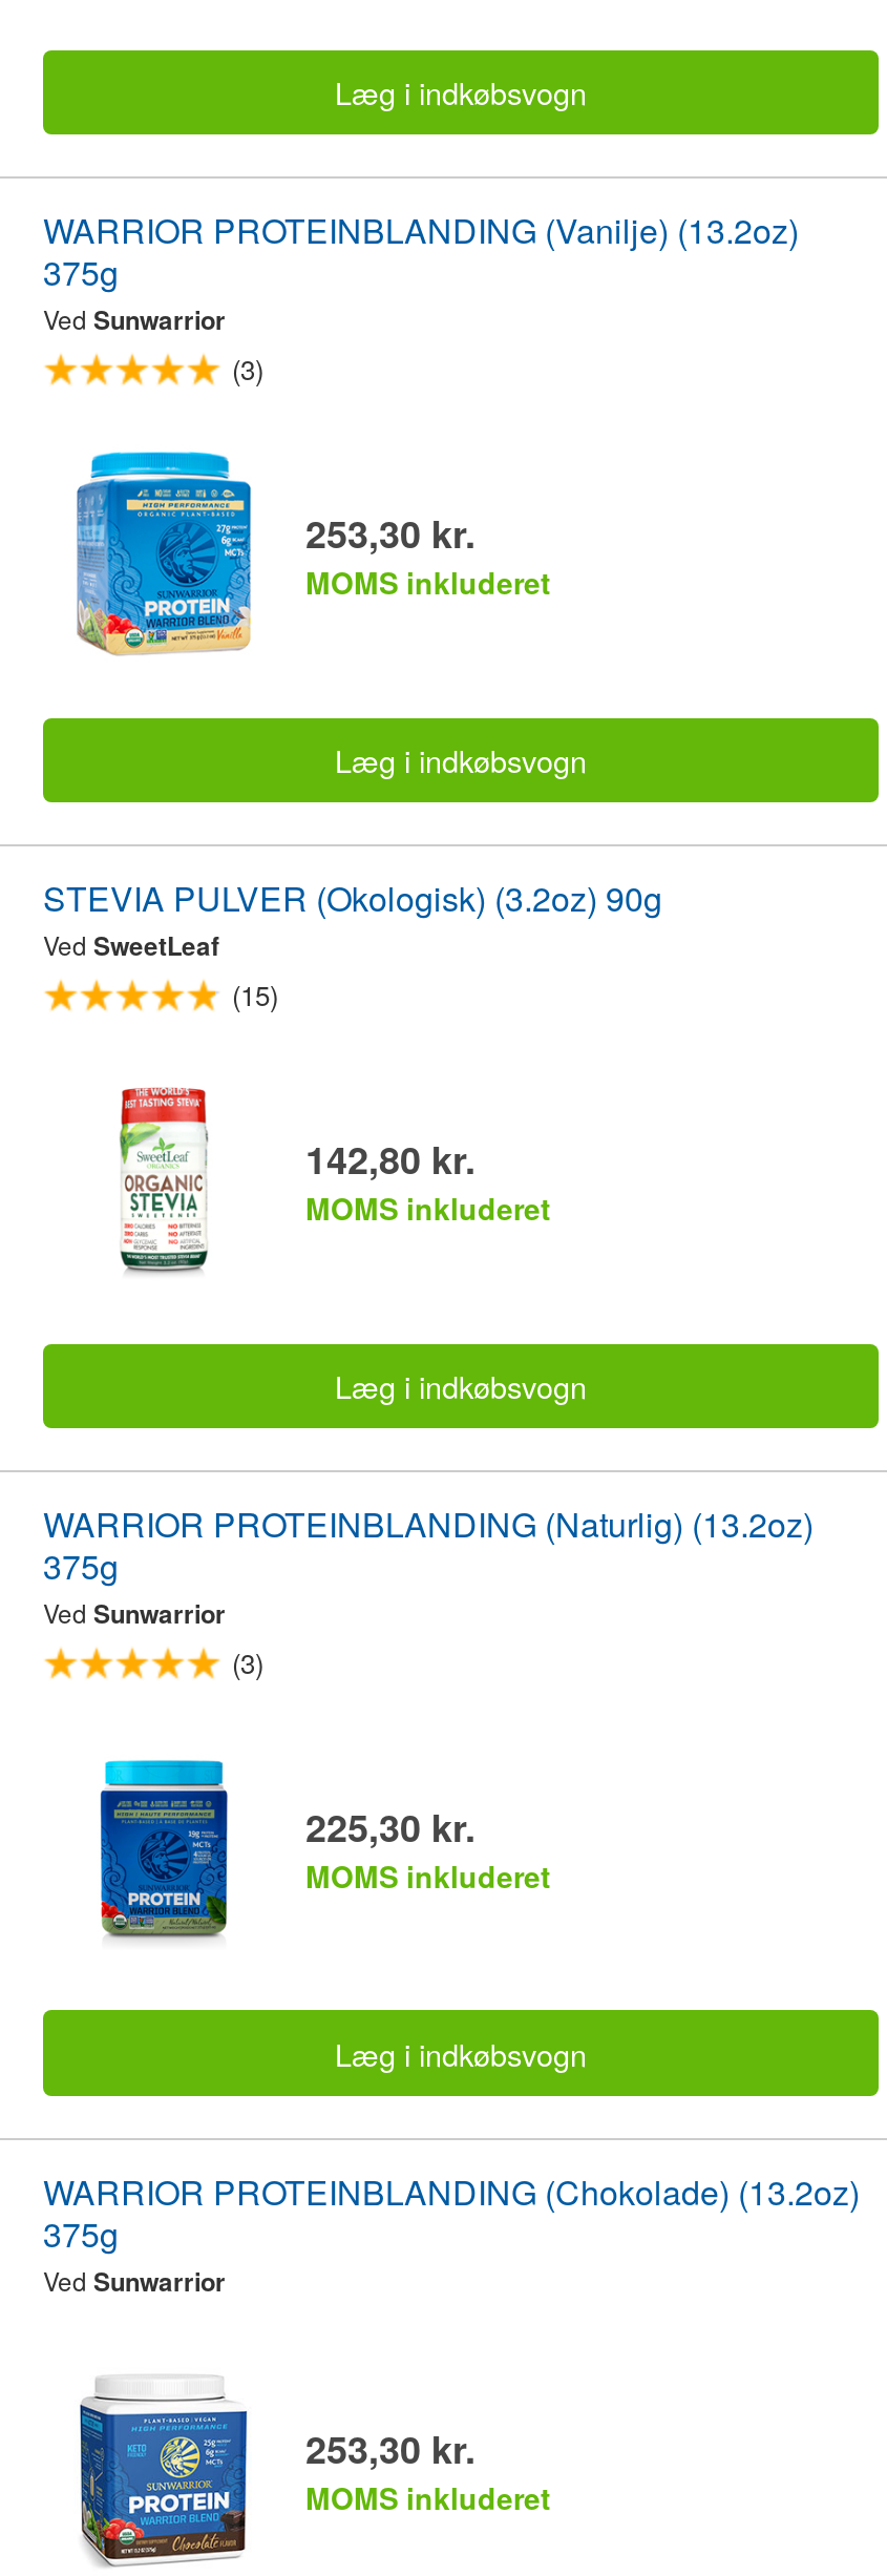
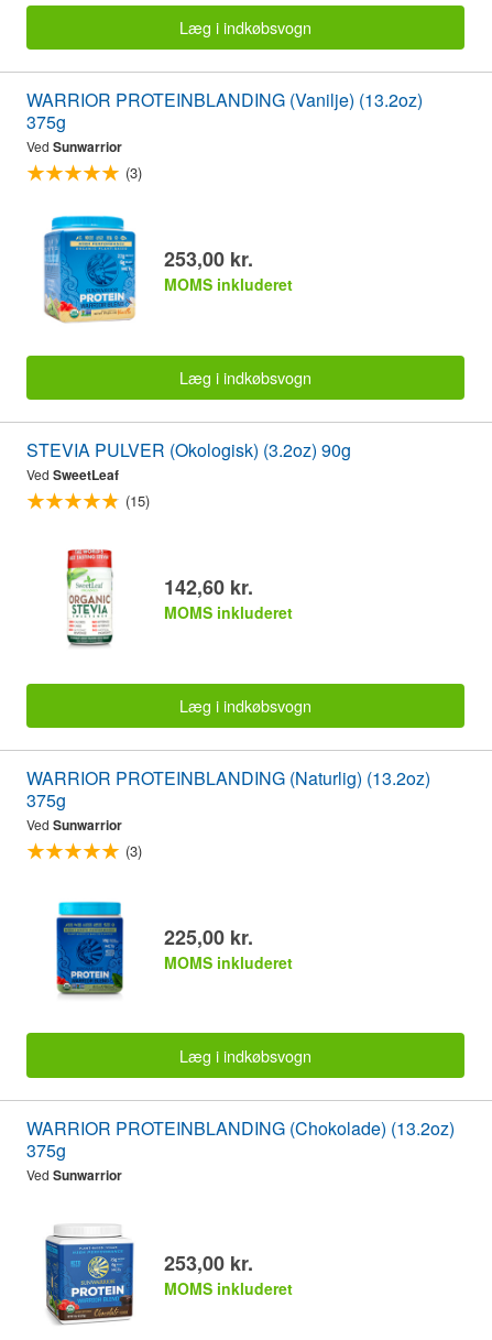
[305,507,476,562] 253,30 kr. -> [164,245,253,274] 253,00 kr.
[305,1133,476,1187] 142,80 kr. -> [164,573,253,602] 142,60 kr.
[305,1800,476,1855] 225,30 kr. -> [164,923,253,952] 225,00 kr.
[305,2422,476,2476] 253,30 kr. -> [164,1249,253,1277] 253,00 kr.

